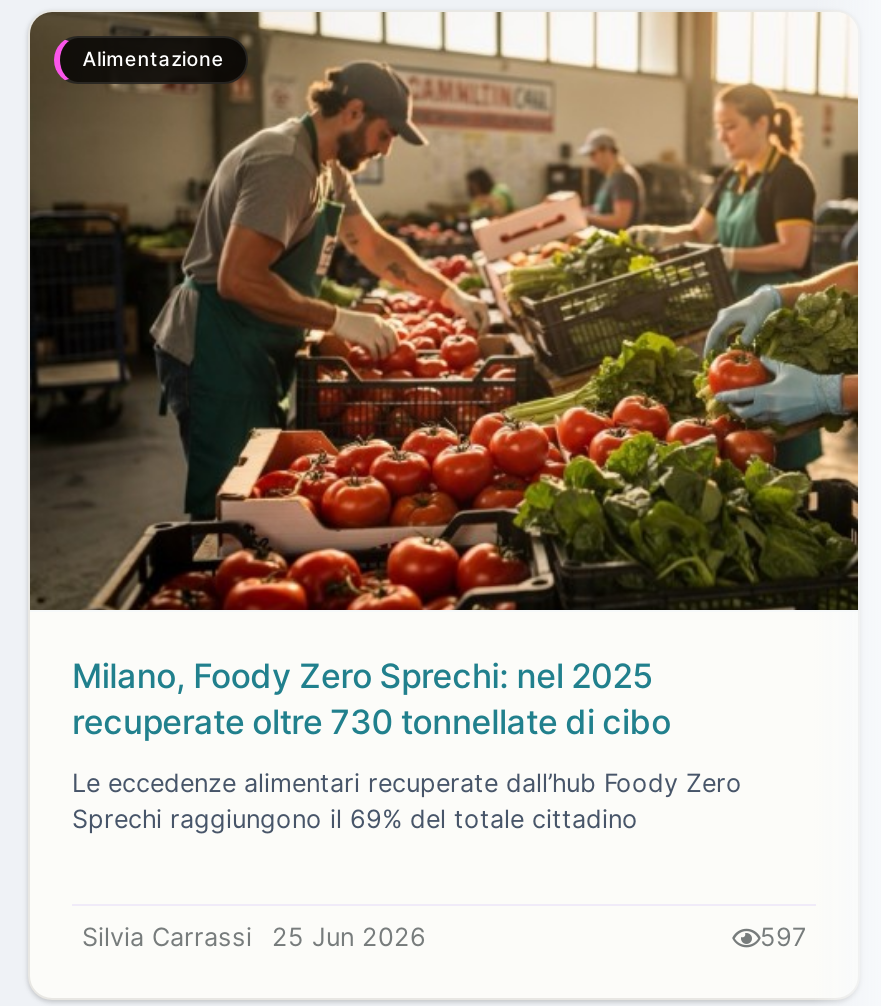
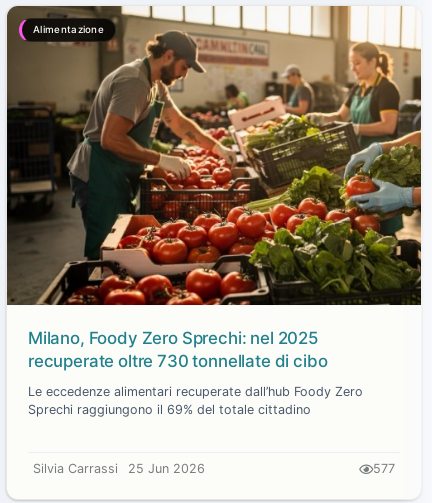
[760,923,806,953] 597 -> [373,461,395,476] 577

